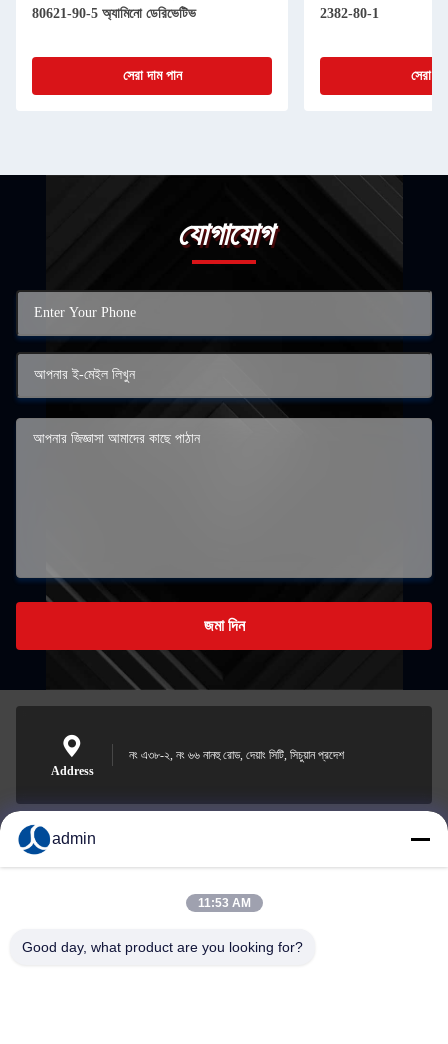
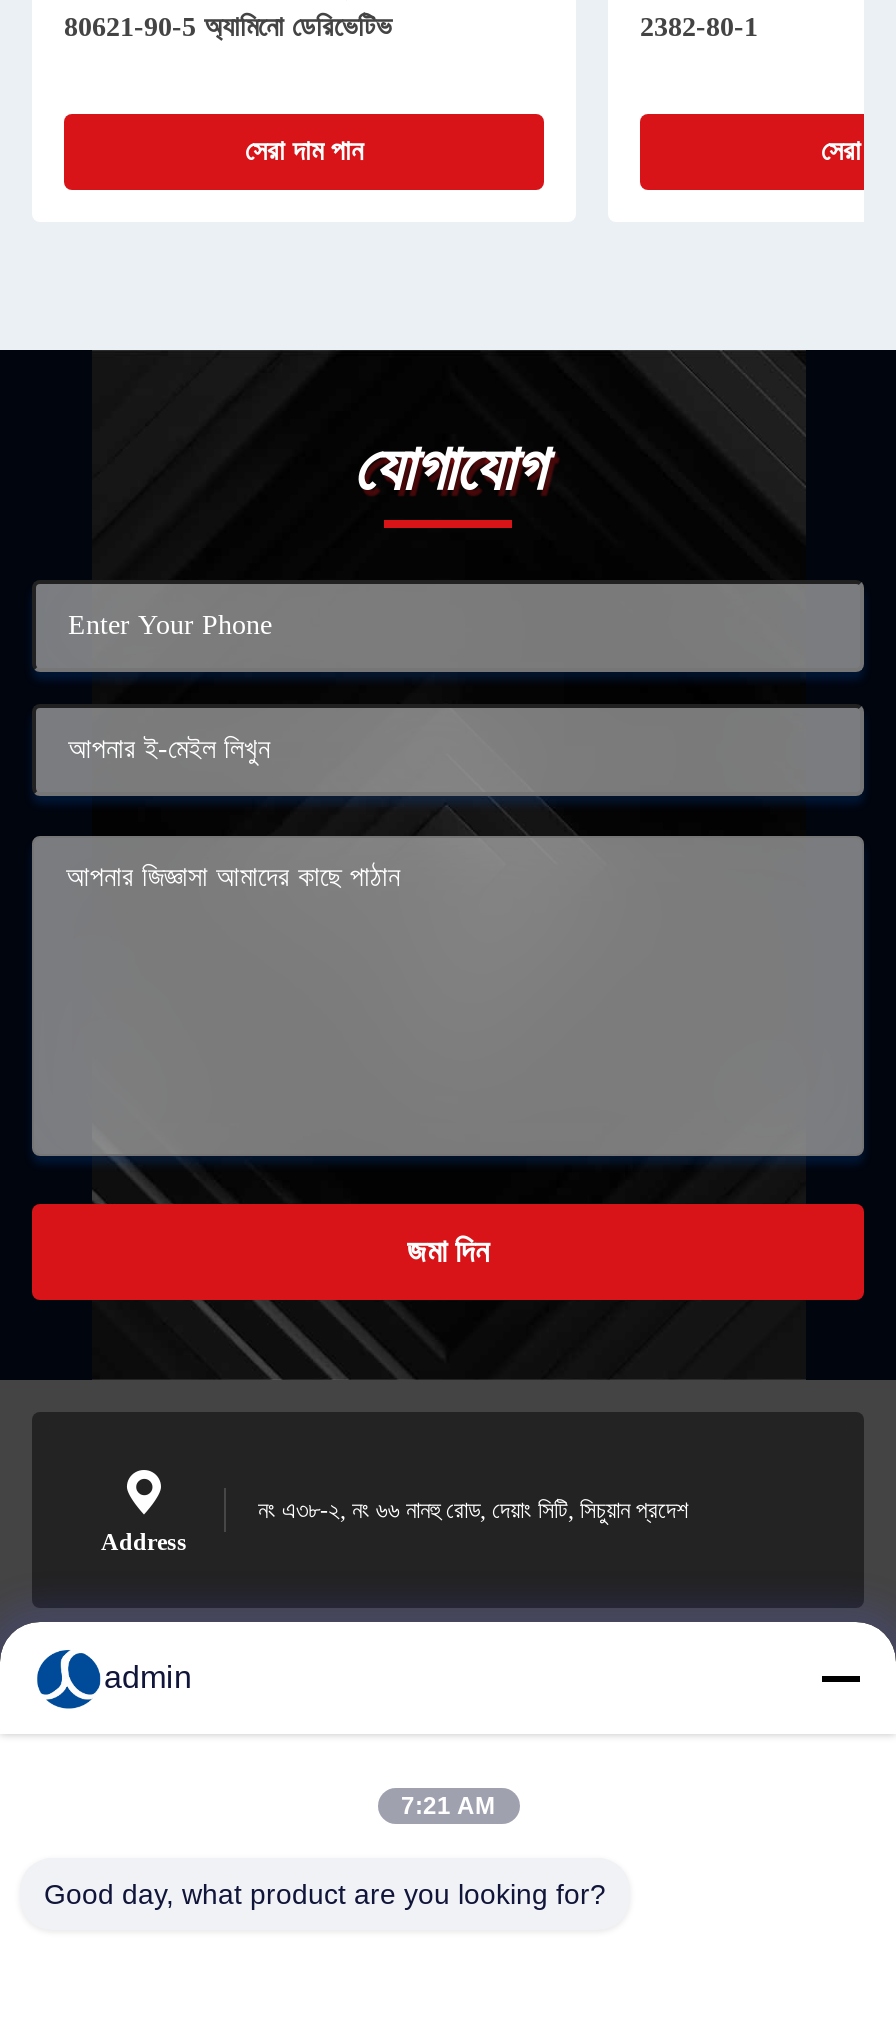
[197,896,250,910] 11:53 AM -> [401,1792,495,1820] 7:21 AM

